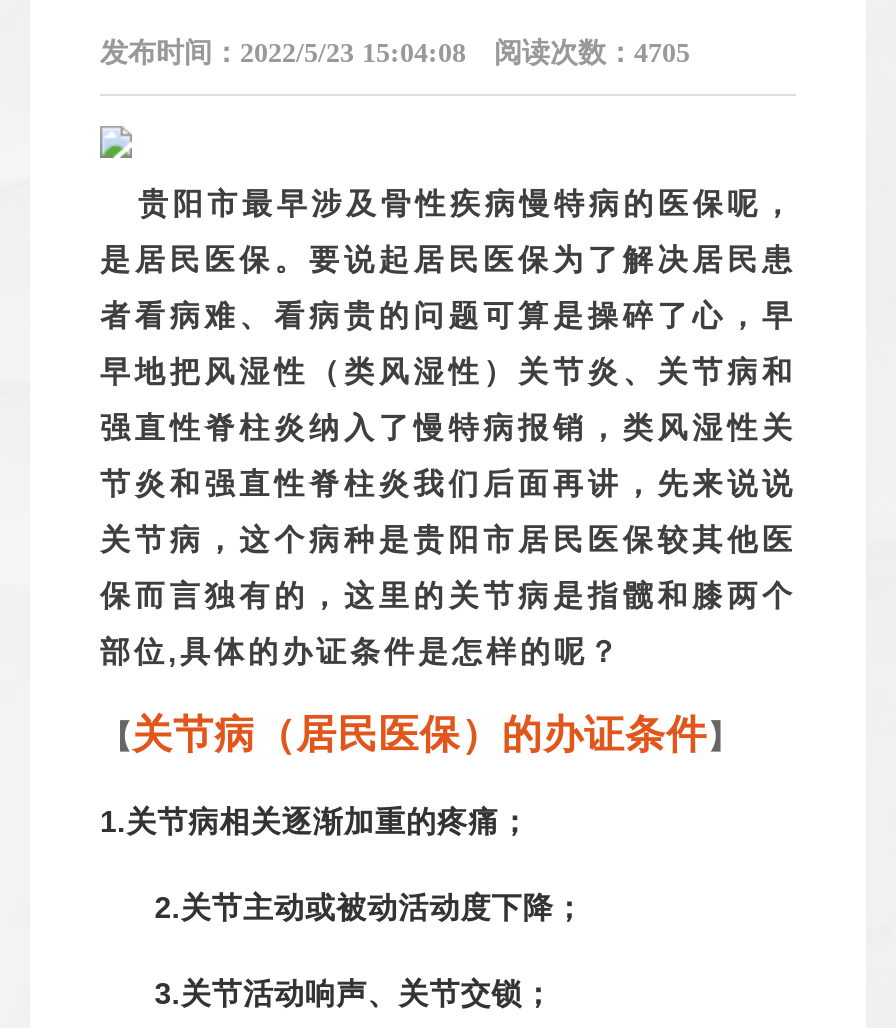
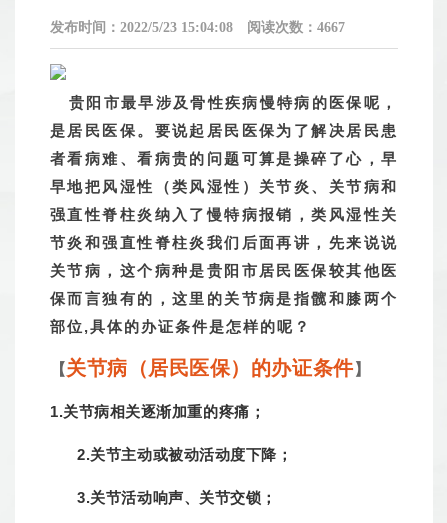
[100,38,690,68] 发布时间：2022/5/23 15:04:08 阅读次数：4705 -> [50,20,345,35] 发布时间：2022/5/23 15:04:08 阅读次数：4667

